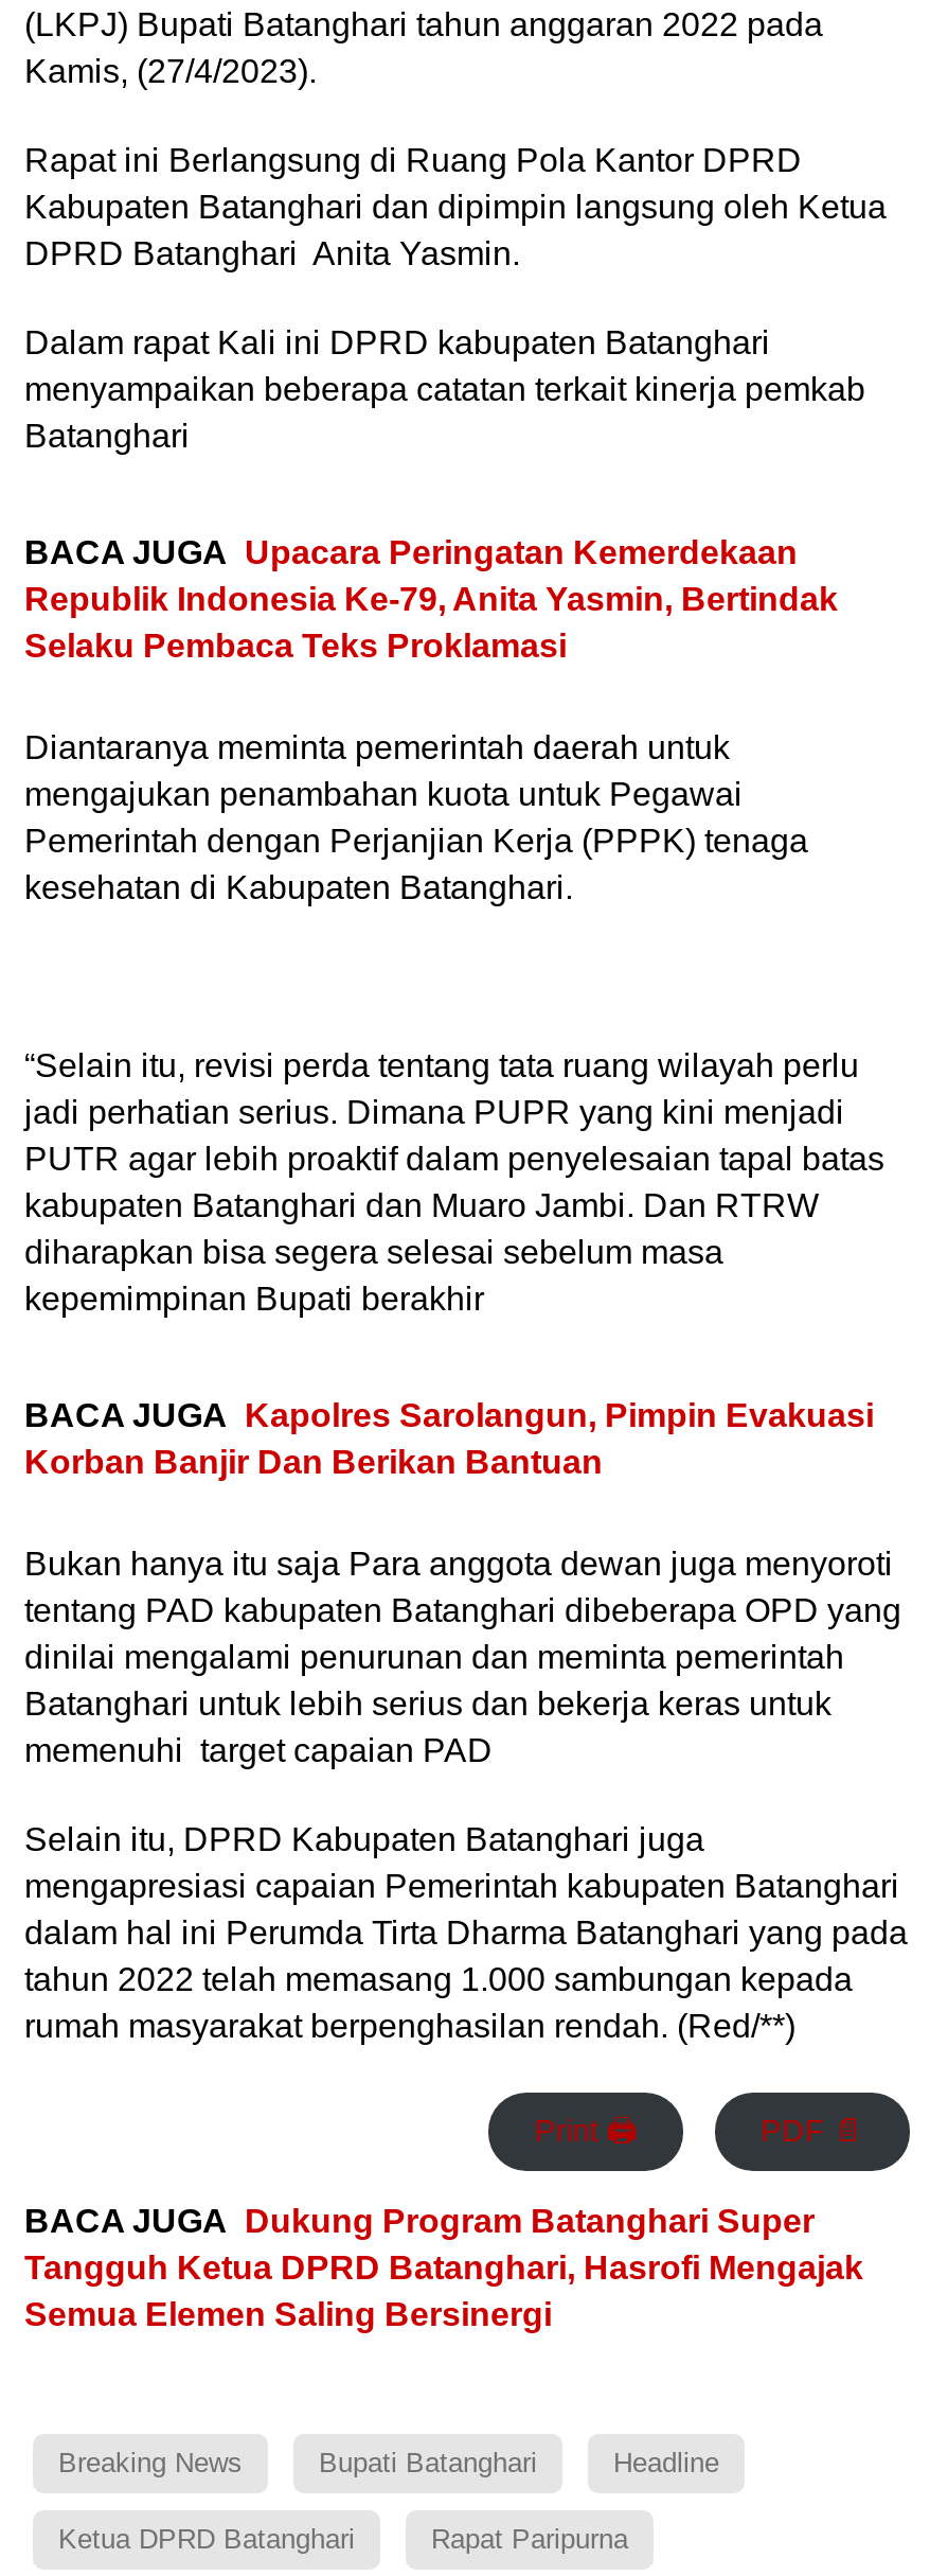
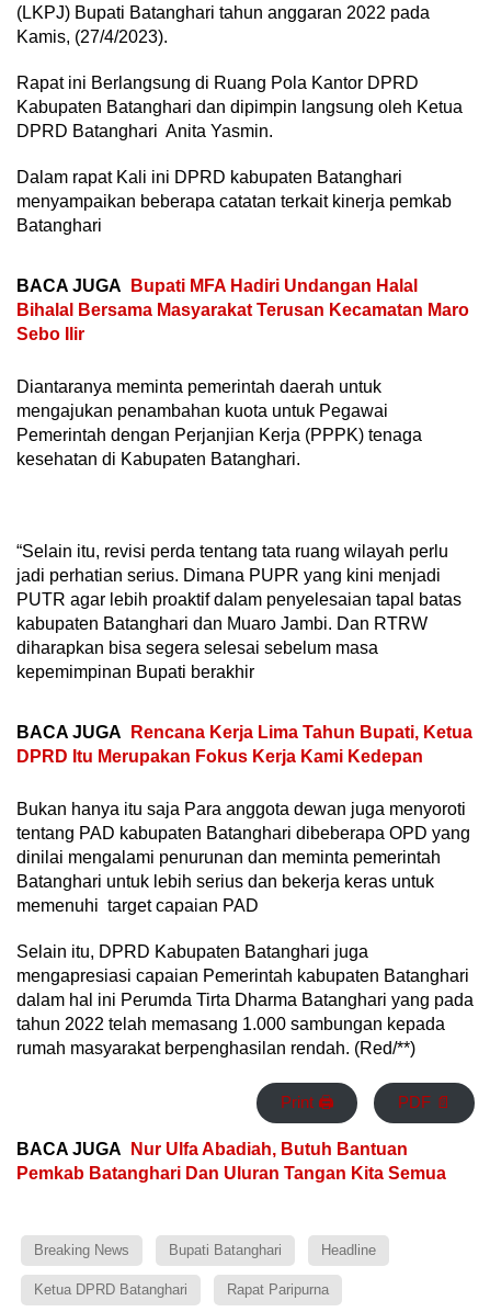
[24,533,838,663] BACA JUGA Upacara Peringatan Kemerdekaan | Republik Indonesia Ke-79, Anita Yasmin, Bertindak | Selaku Pembaca Teks Proklamasi -> [16,276,469,343] BACA JUGA Bupati MFA Hadiri Undangan Halal | Bihalal Bersama Masyarakat Terusan Kecamatan Maro | Sebo Ilir
[24,1396,874,1479] BACA JUGA Kapolres Sarolangun, Pimpin Evakuasi | Korban Banjir Dan Berikan Bantuan -> [16,722,472,765] BACA JUGA Rencana Kerja Lima Tahun Bupati, Ketua | DPRD Itu Merupakan Fokus Kerja Kami Kedepan
[24,2203,863,2332] BACA JUGA Dukung Program Batanghari Super | Tangguh Ketua DPRD Batanghari, Hasrofi Mengajak | Semua Elemen Saling Bersinergi -> [16,1140,446,1183] BACA JUGA Nur Ulfa Abadiah, Butuh Bantuan | Pemkab Batanghari Dan Uluran Tangan Kita Semua

